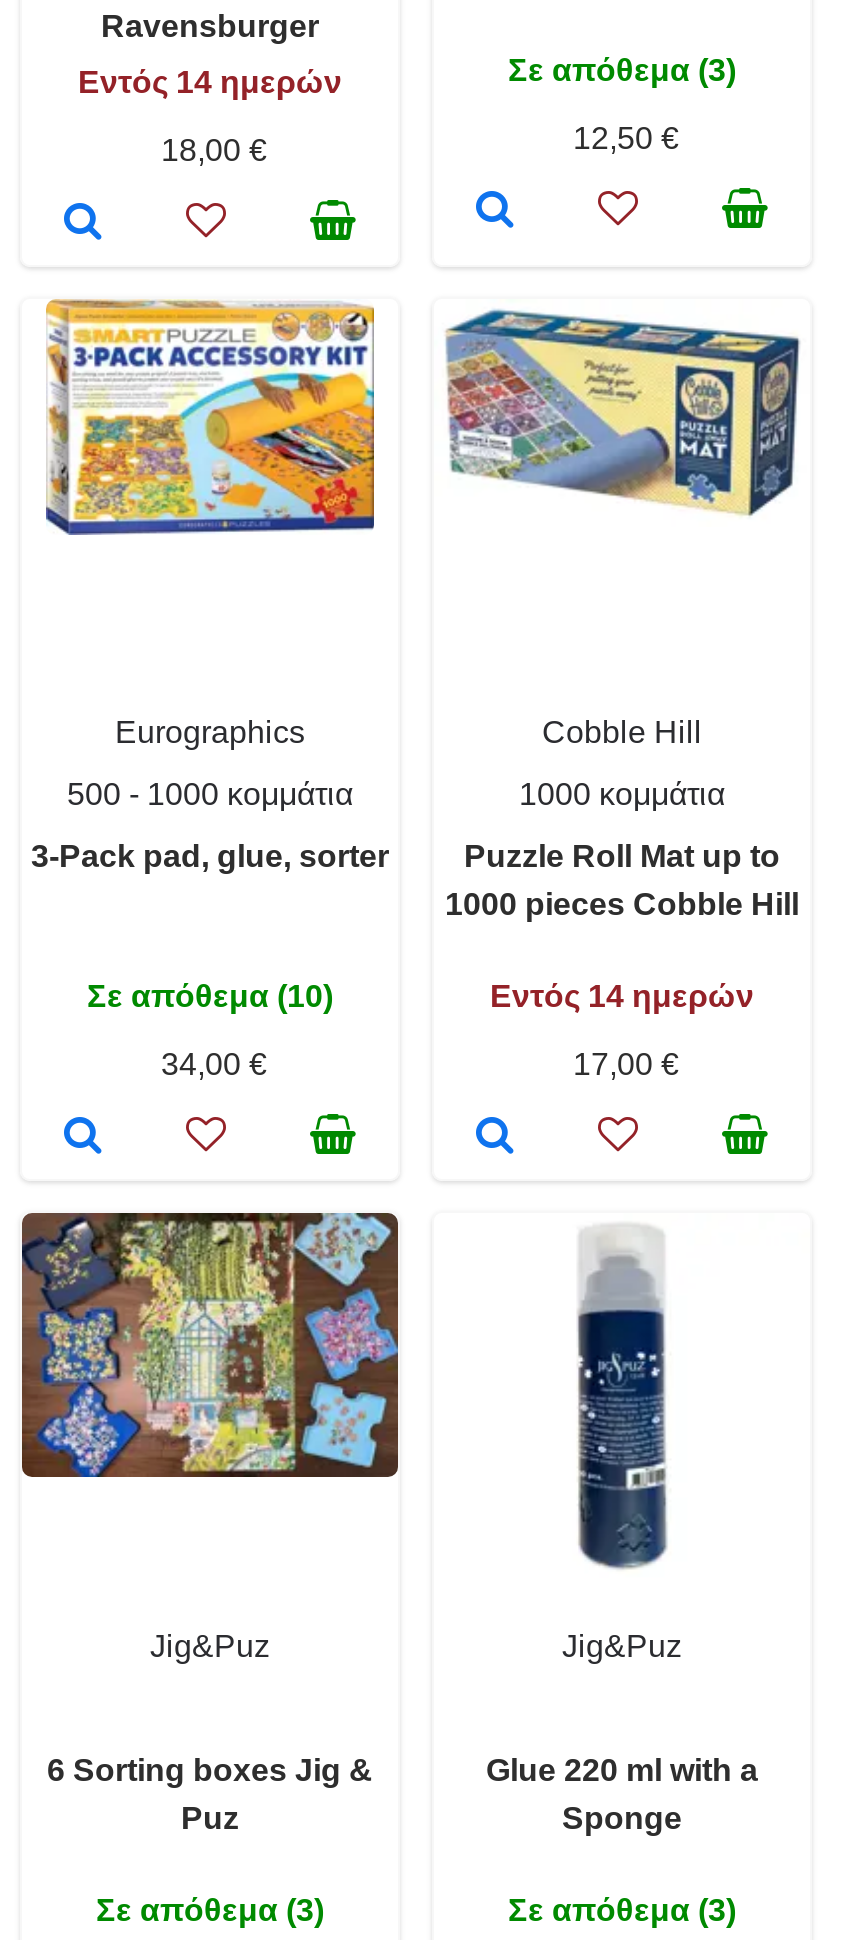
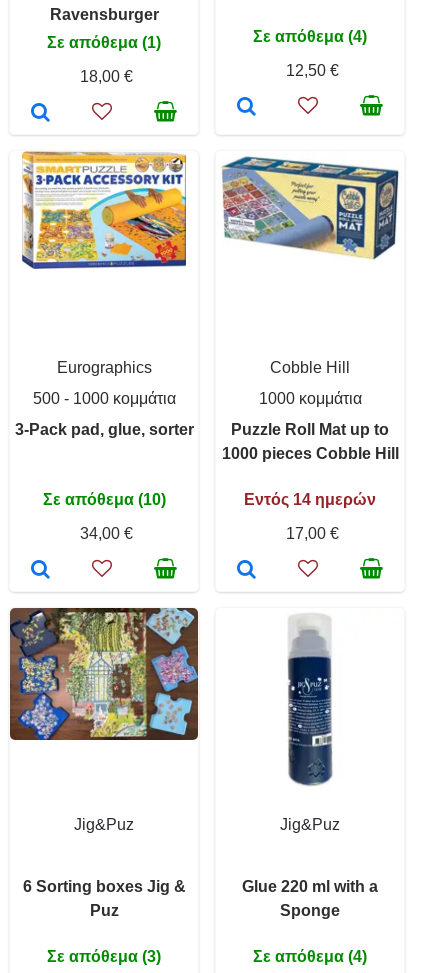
[508,52,736,86] Σε απόθεμα (3) -> [253,28,367,45] Σε απόθεμα (4)
[78,64,342,98] Εντός 14 ημερών -> [47,34,161,51] Σε απόθεμα (1)
[508,1892,736,1926] Σε απόθεμα (3) -> [253,948,367,965] Σε απόθεμα (4)

